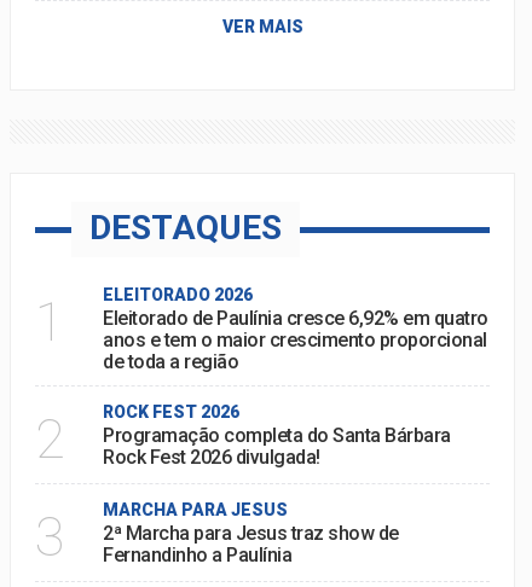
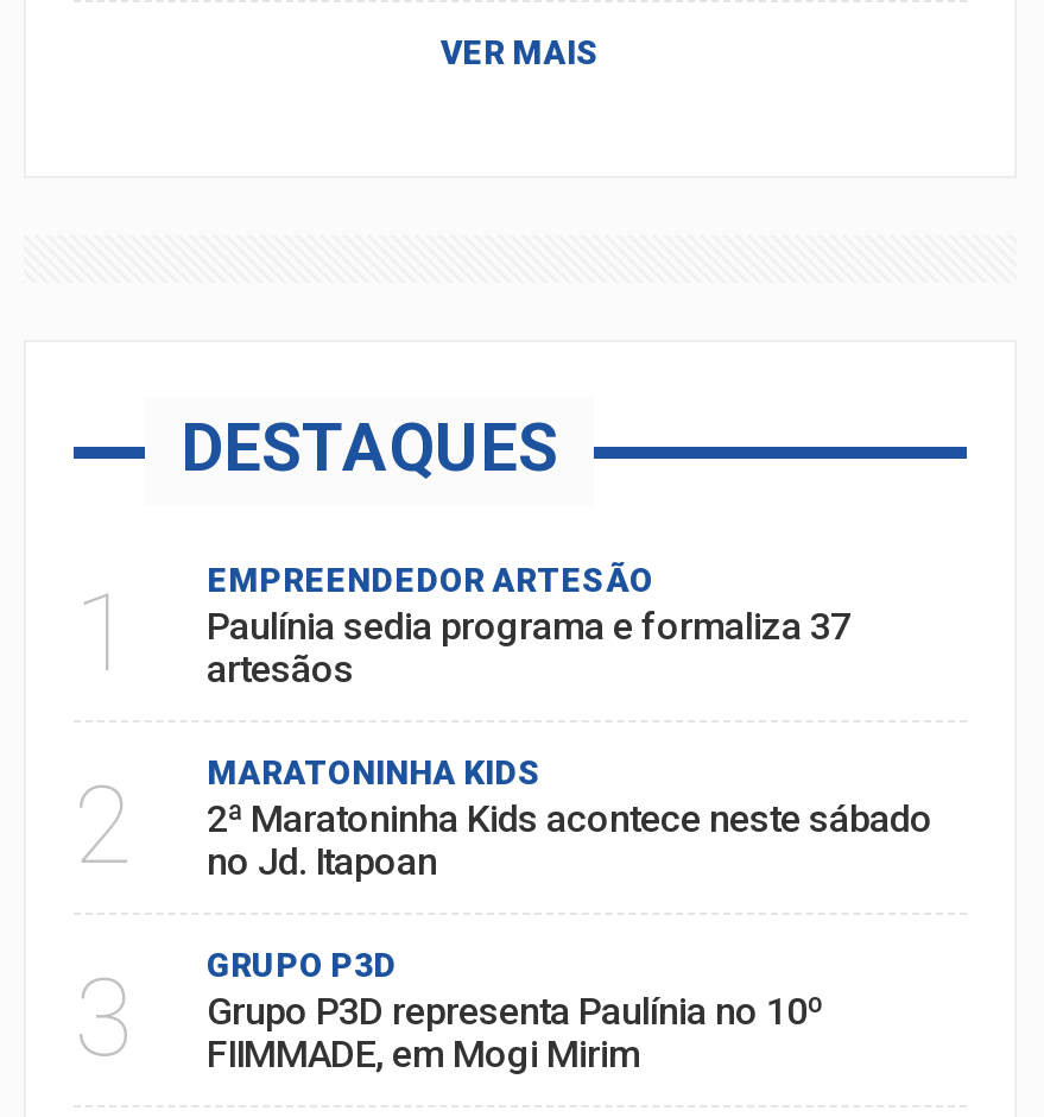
[103,286,488,374] ELEITORADO 2026 | Eleitorado de Paulínia cresce 6,92% em quatro | anos e tem o maior crescimento proporcional | de toda a região -> [207,562,850,693] EMPREENDEDOR ARTESÃO | Paulínia sedia programa e formaliza 37 | artesãos
[103,403,450,469] ROCK FEST 2026 | Programação completa do Santa Bárbara | Rock Fest 2026 divulgada! -> [207,754,932,885] MARATONINHA KIDS | 2ª Maratoninha Kids acontece neste sábado | no Jd. Itapoan
[103,501,398,567] MARCHA PARA JESUS | 2ª Marcha para Jesus traz show de | Fernandinho a Paulínia -> [207,947,822,1078] GRUPO P3D | Grupo P3D representa Paulínia no 10º | FIIMMADE, em Mogi Mirim

